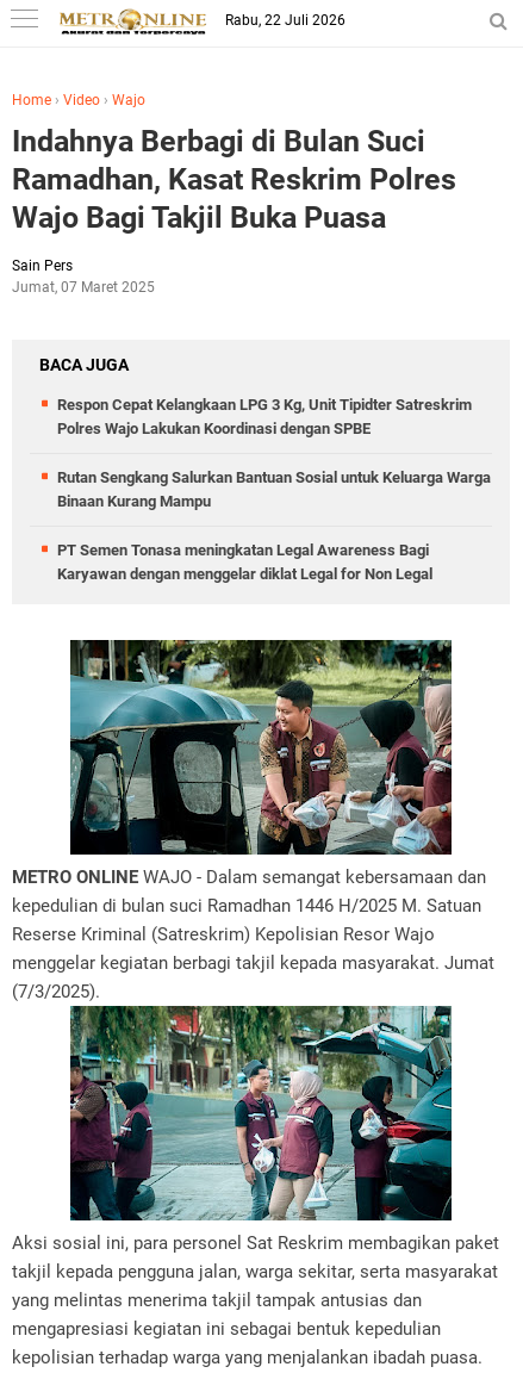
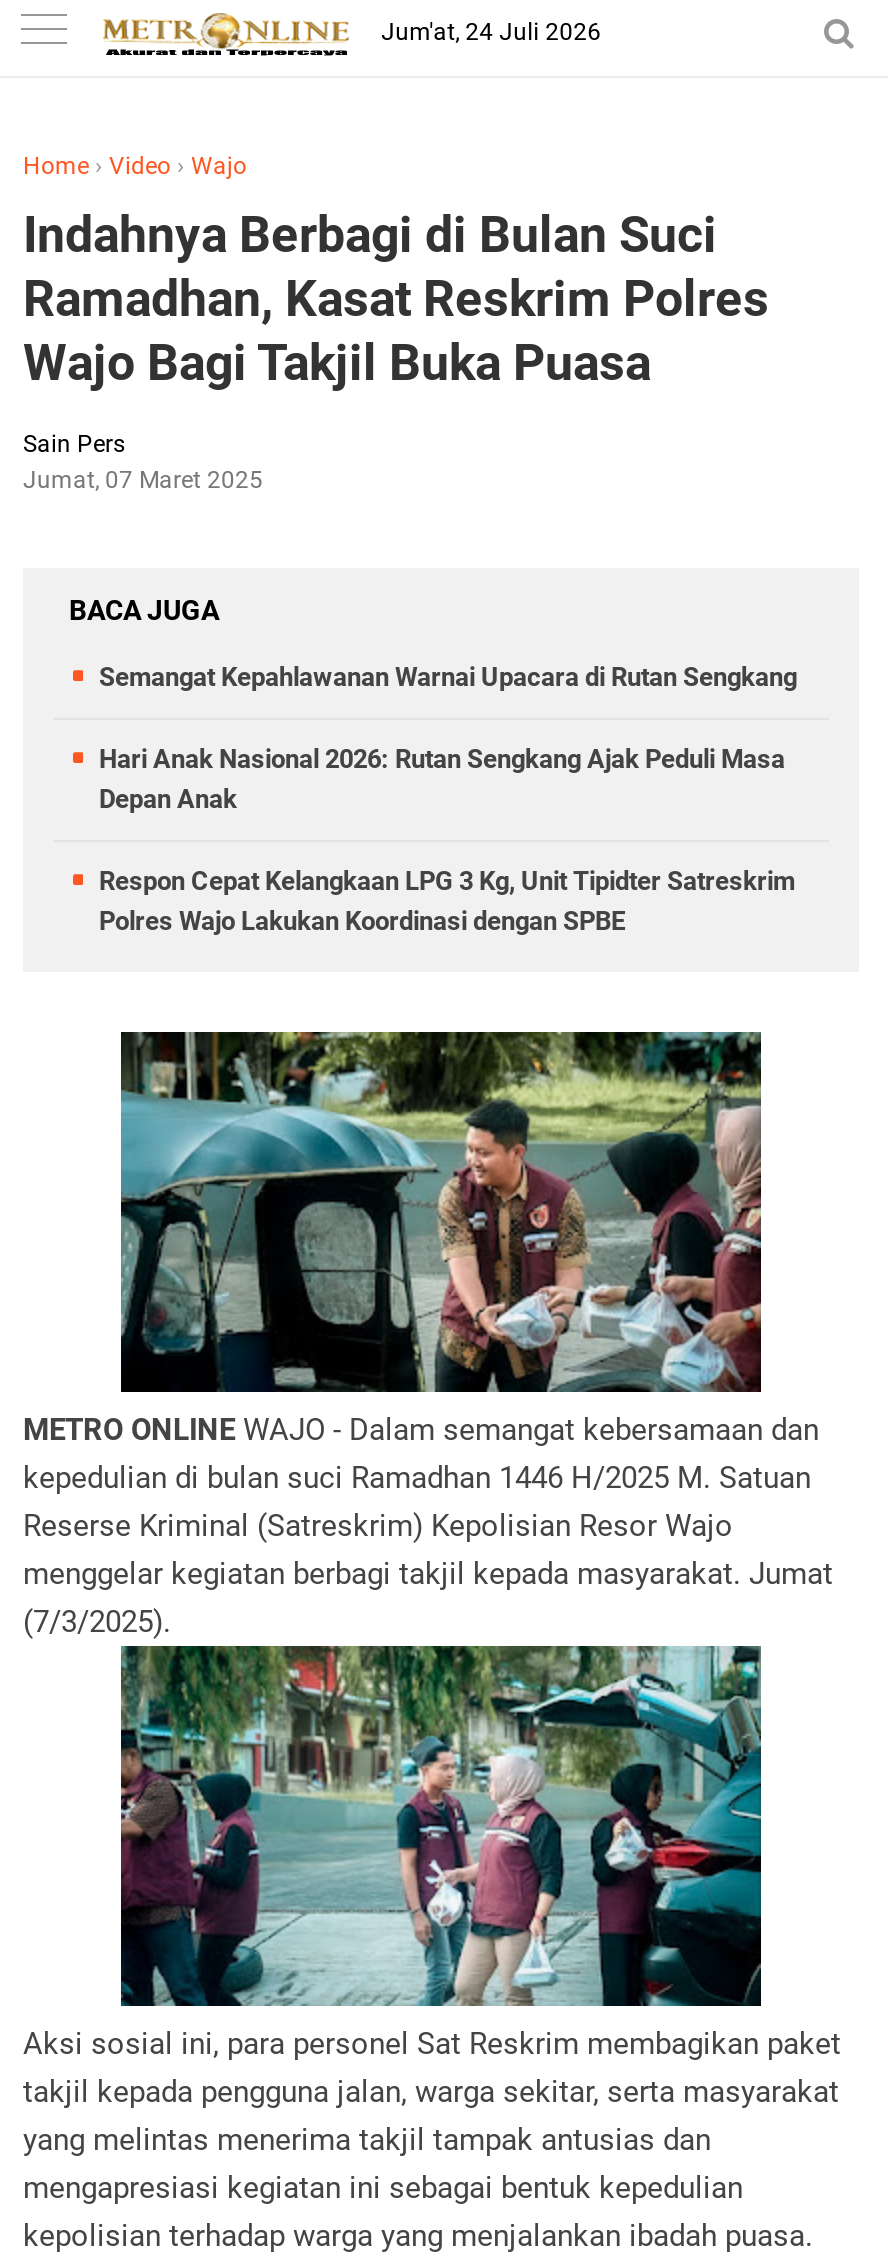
[225,12,346,29] Rabu, 22 Juli 2026 -> [381,18,601,46] Jum'at, 24 Juli 2026
none -> [99,662,797,814] Semangat Kepahlawanan Warnai Upacara di Rutan Sengkang | Hari Anak Nasional 2026: Rutan Sengkang Ajak Peduli Masa | Depan Anak
moved [57,396,472,437] -> [99,866,795,936]: Respon Cepat Kelangkaan LPG 3 Kg, Unit Tipidter Satreskrim | Polres Wajo Lakukan Koordinasi dengan SPBE
[57,468,491,583] Rutan Sengkang Salurkan Bantuan Sosial untuk Keluarga Warga | Binaan Kurang Mampu | PT Semen Tonasa meningkatan Legal Awareness Bagi | Karyawan dengan menggelar diklat Legal for Non Legal -> none

